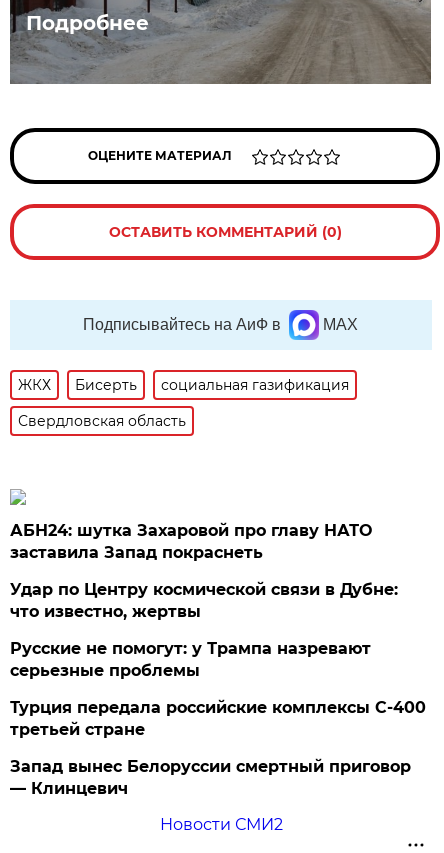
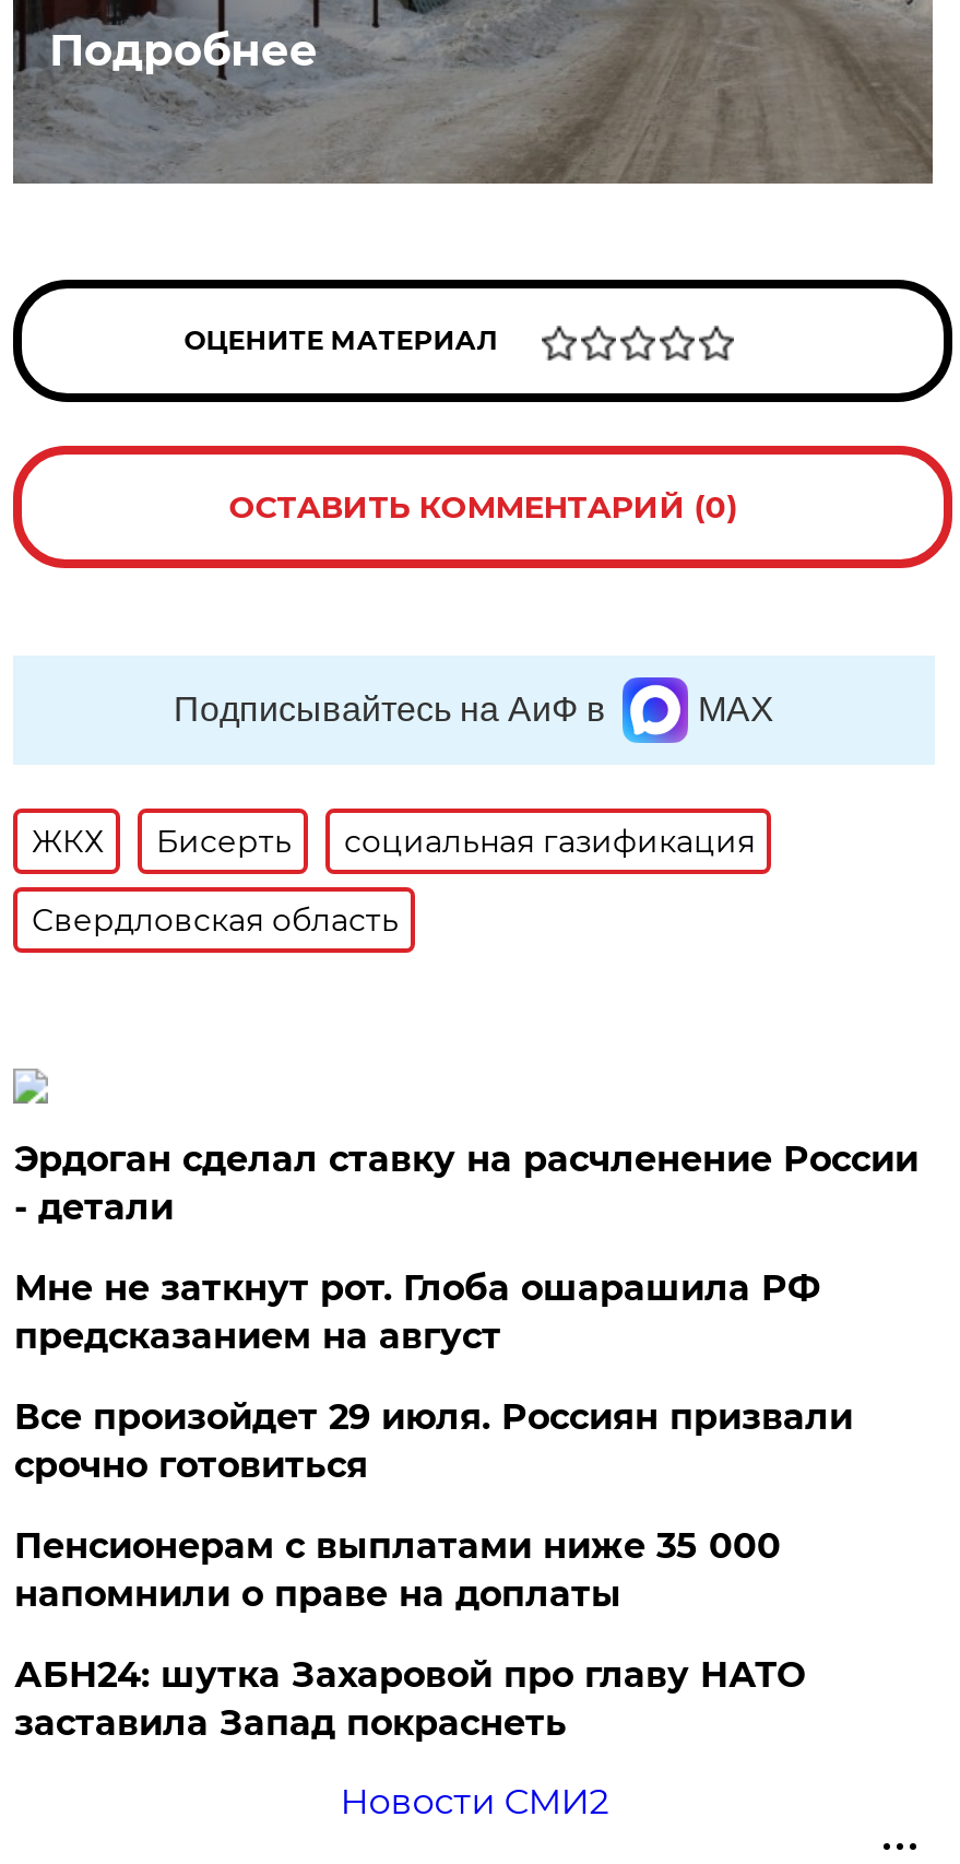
none -> [14,1139,918,1615] Эрдоган сделал ставку на расчленение России | - детали | Мне не заткнут рот. Глоба ошарашила РФ | предсказанием на август | Все произойдет 29 июля. Россиян призвали | срочно готовиться | Пенсионерам с выплатами ниже 35 000 | напомнили о праве на доплаты
moved [10,521,372,562] -> [14,1654,805,1744]: АБН24: шутка Захаровой про главу НАТО | заставила Запад покраснеть
[10,580,426,798] Удар по Центру космической связи в Дубне: | что известно, жертвы | Русские не помогут: у Трампа назревают | серьезные проблемы | Турция передала российские комплексы С-400 | третьей стране | Запад вынес Белоруссии смертный приговор | — Клинцевич -> none

